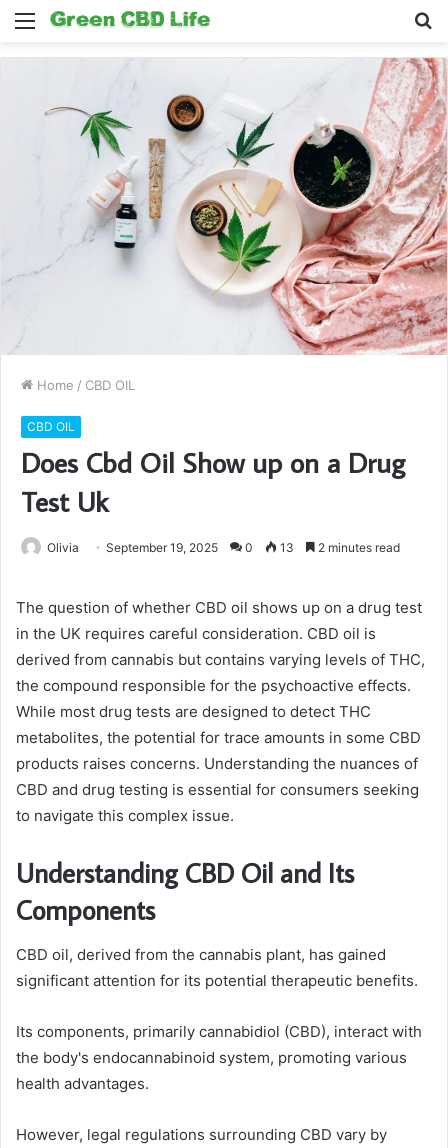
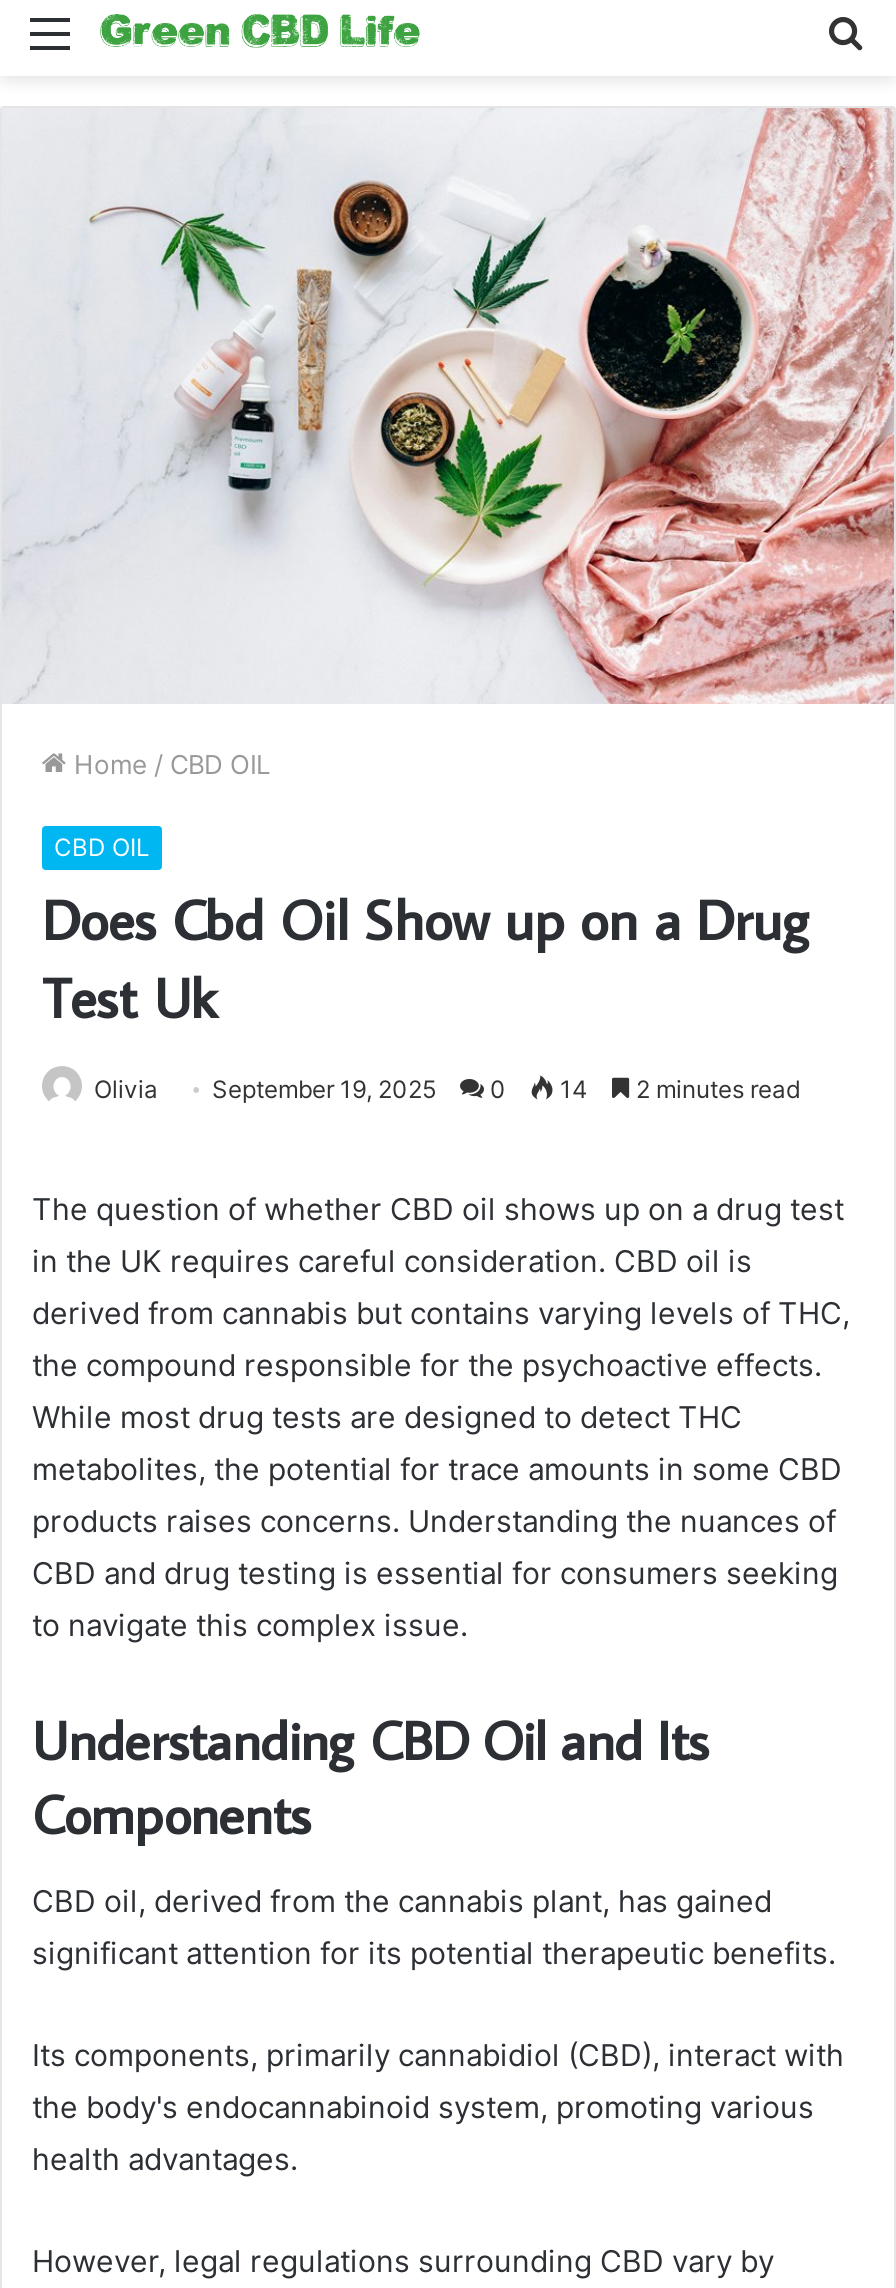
[47,540,400,555] Olivia September 19, 2025 0 13 2 minutes read -> [94,1073,800,1103] Olivia September 19, 2025 0 14 2 minutes read

